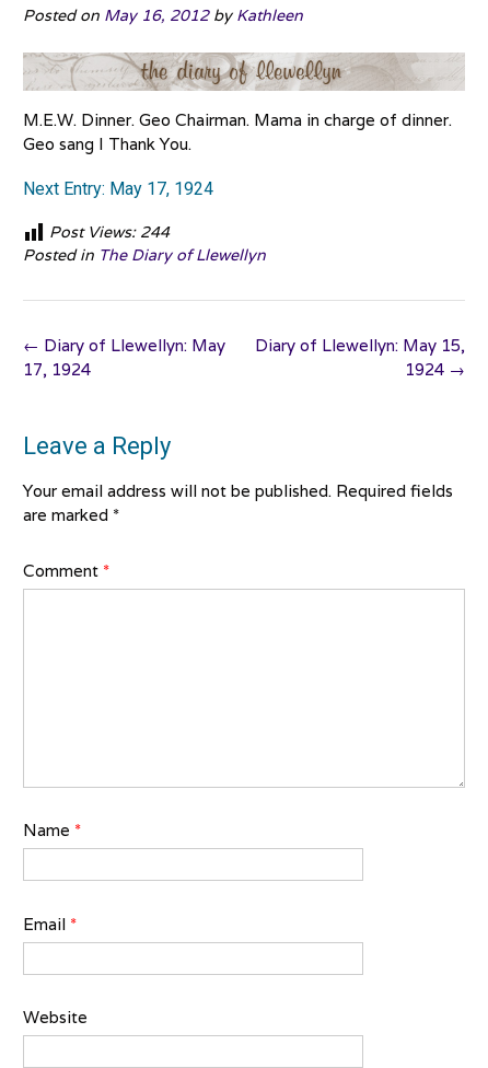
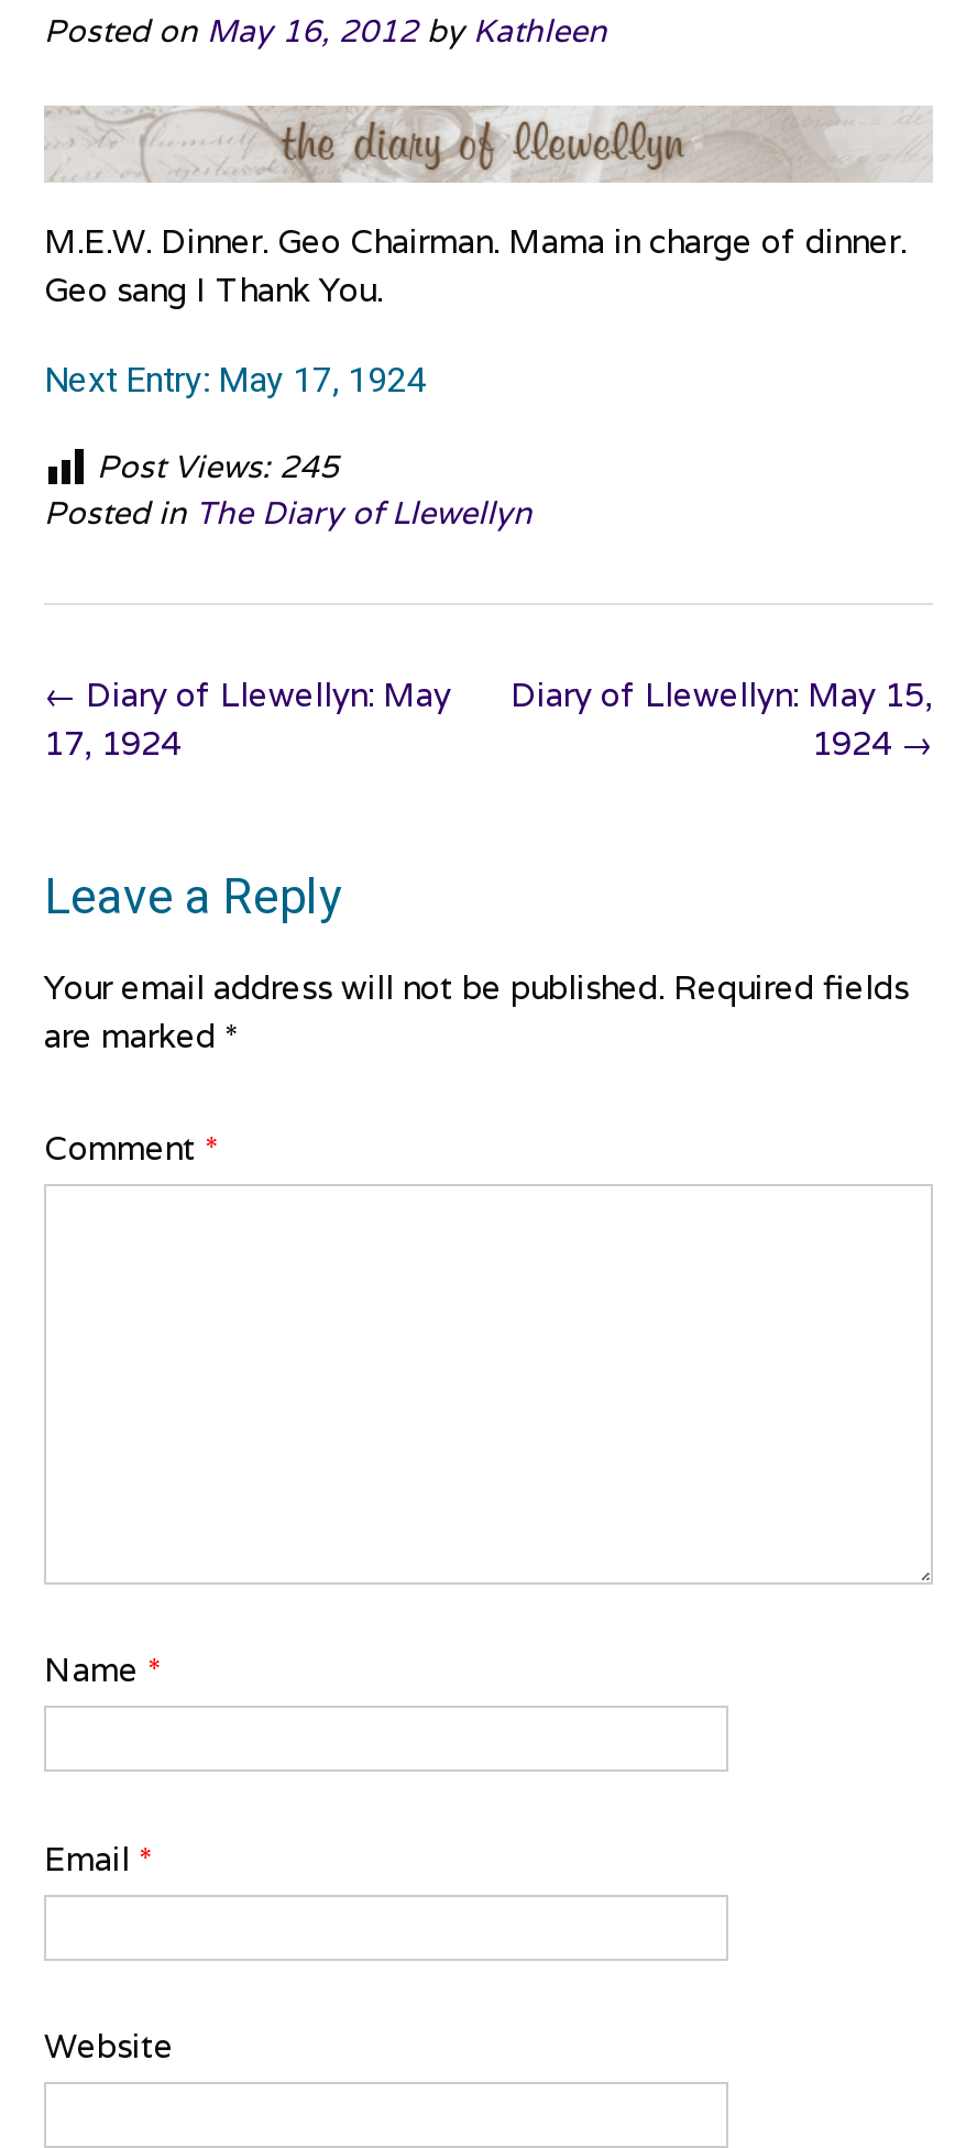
[49,222,170,242] Post Views: 244 -> [97,446,339,486] Post Views: 245

